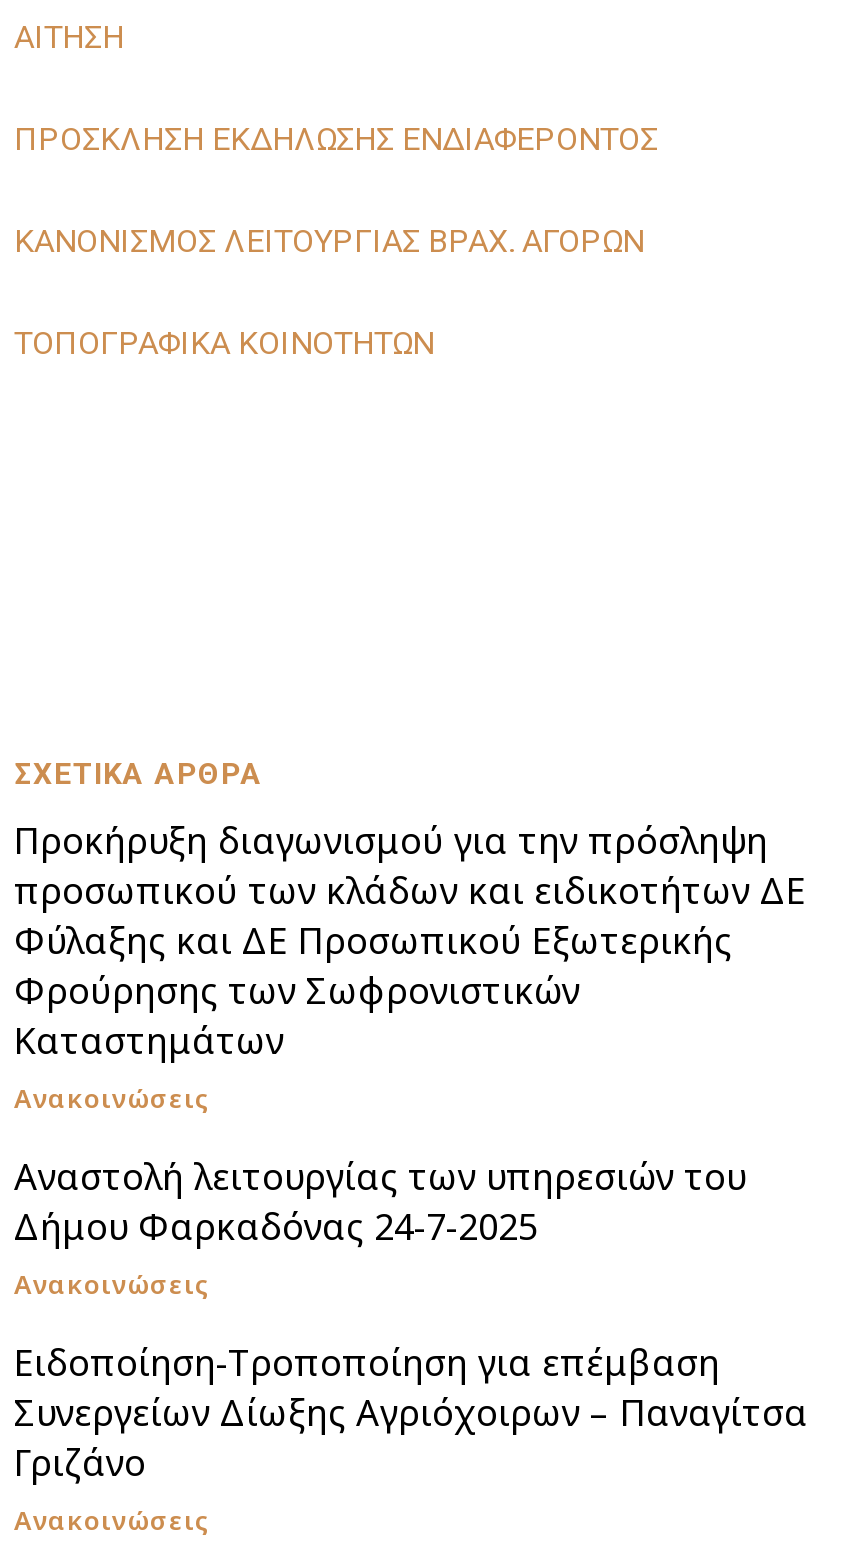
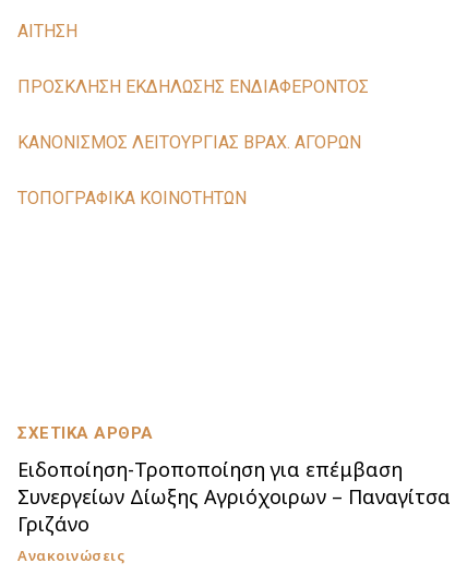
[14,816,806,1302] Προκήρυξη διαγωνισμού για την πρόσληψη | προσωπικού των κλάδων και ειδικοτήτων ΔΕ | Φύλαξης και ΔΕ Προσωπικού Εξωτερικής | Φρούρησης των Σωφρονιστικών | Καταστημάτων | Ανακοινώσεις | Αναστολή λειτουργίας των υπηρεσιών του | Δήμου Φαρκαδόνας 24-7-2025 | Ανακοινώσεις -> none

